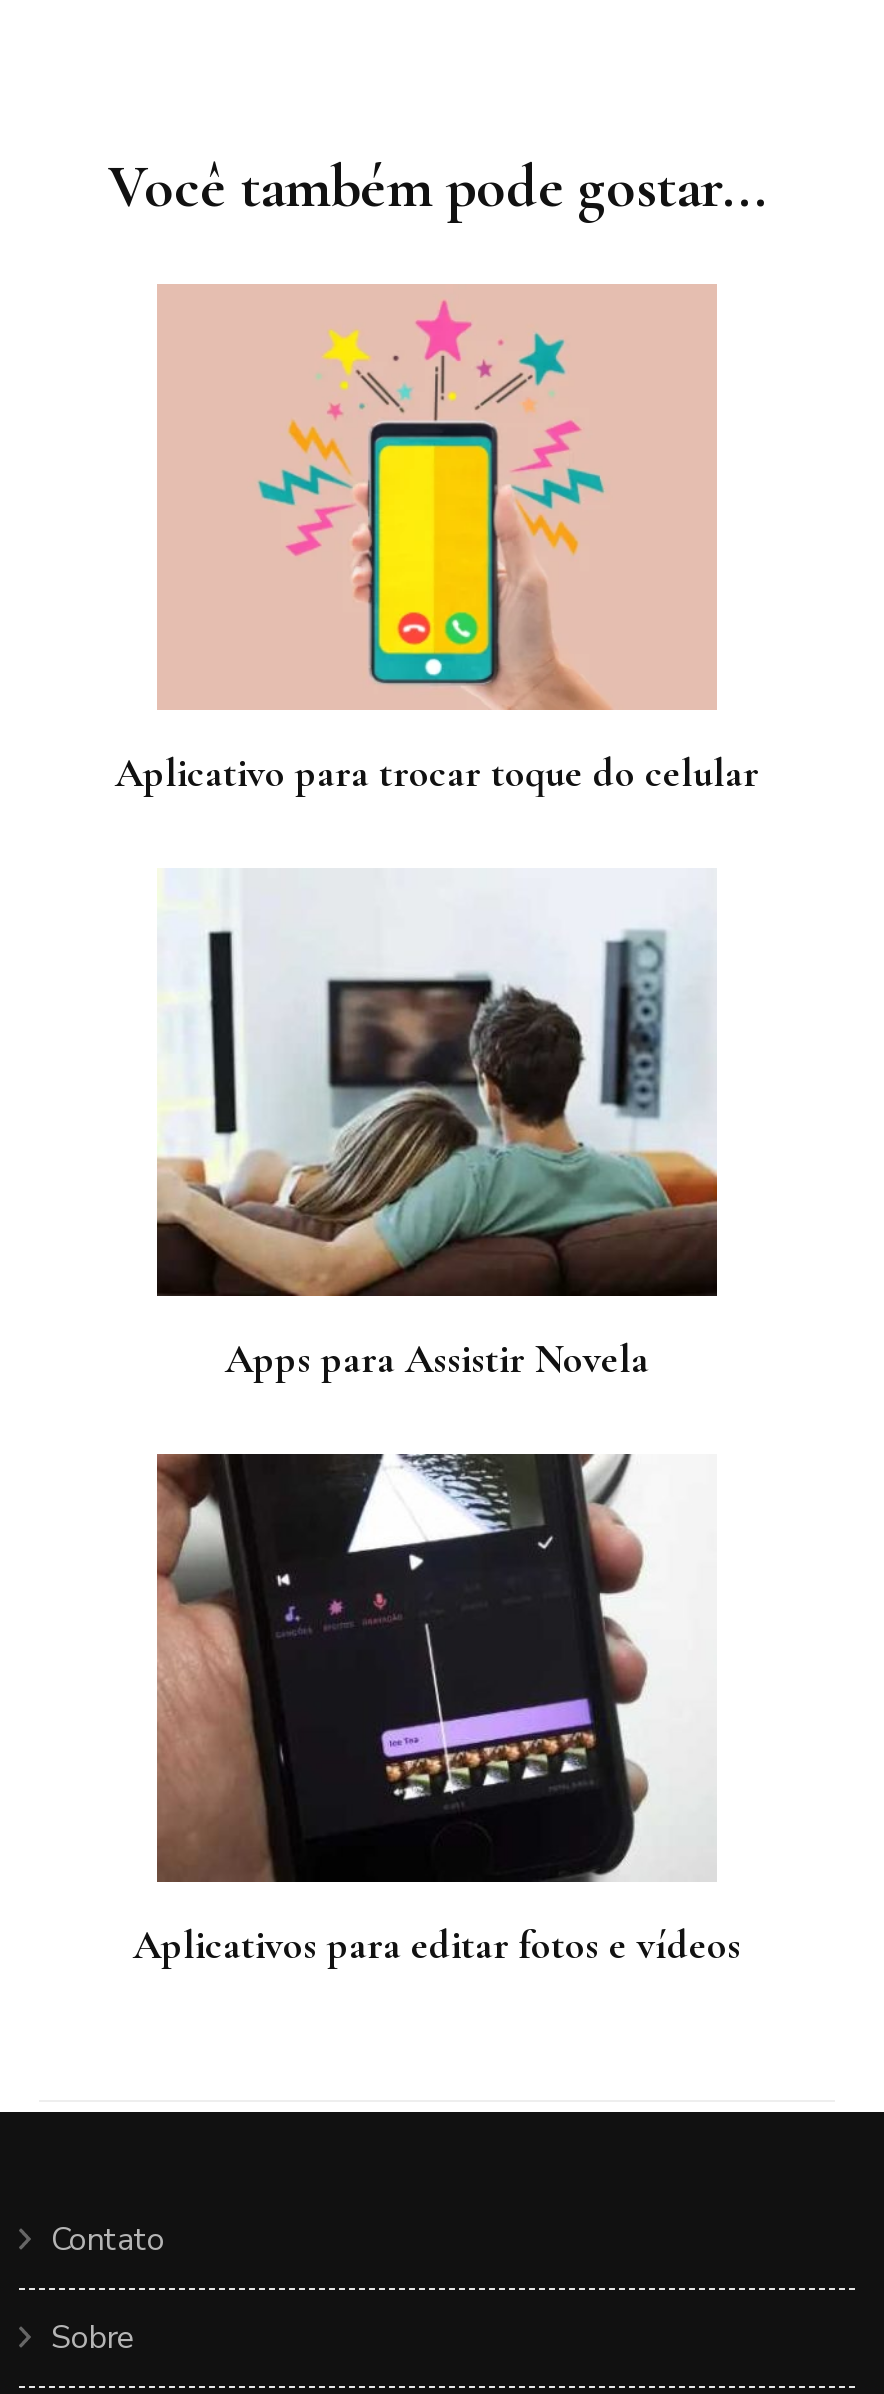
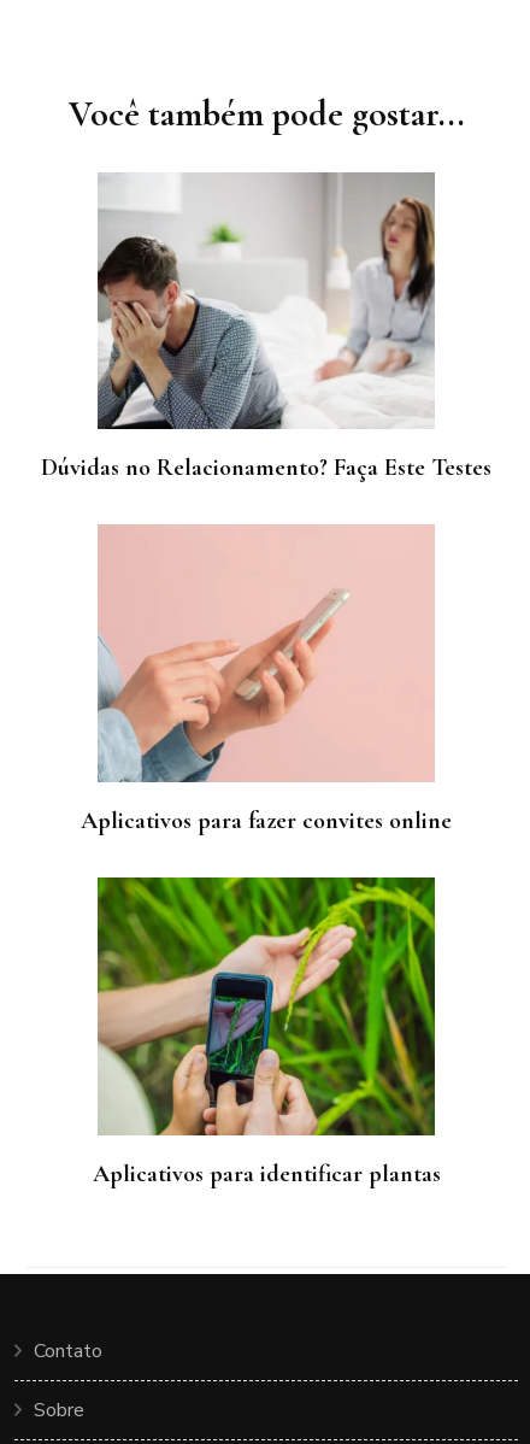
[115,284,759,799] [image] | Aplicativo para trocar toque do celular -> [41,172,491,483] [image] | Dúvidas no Relacionamento? Faça Este Testes
[155,870,719,1384] [image] | Apps para Assistir Novela -> [81,524,452,835] [image] | Aplicativos para fazer convites online
[133,1452,741,1970] [image] | Aplicativos para editar fotos e vídeos -> [92,876,440,1188] [image] | Aplicativos para identificar plantas

